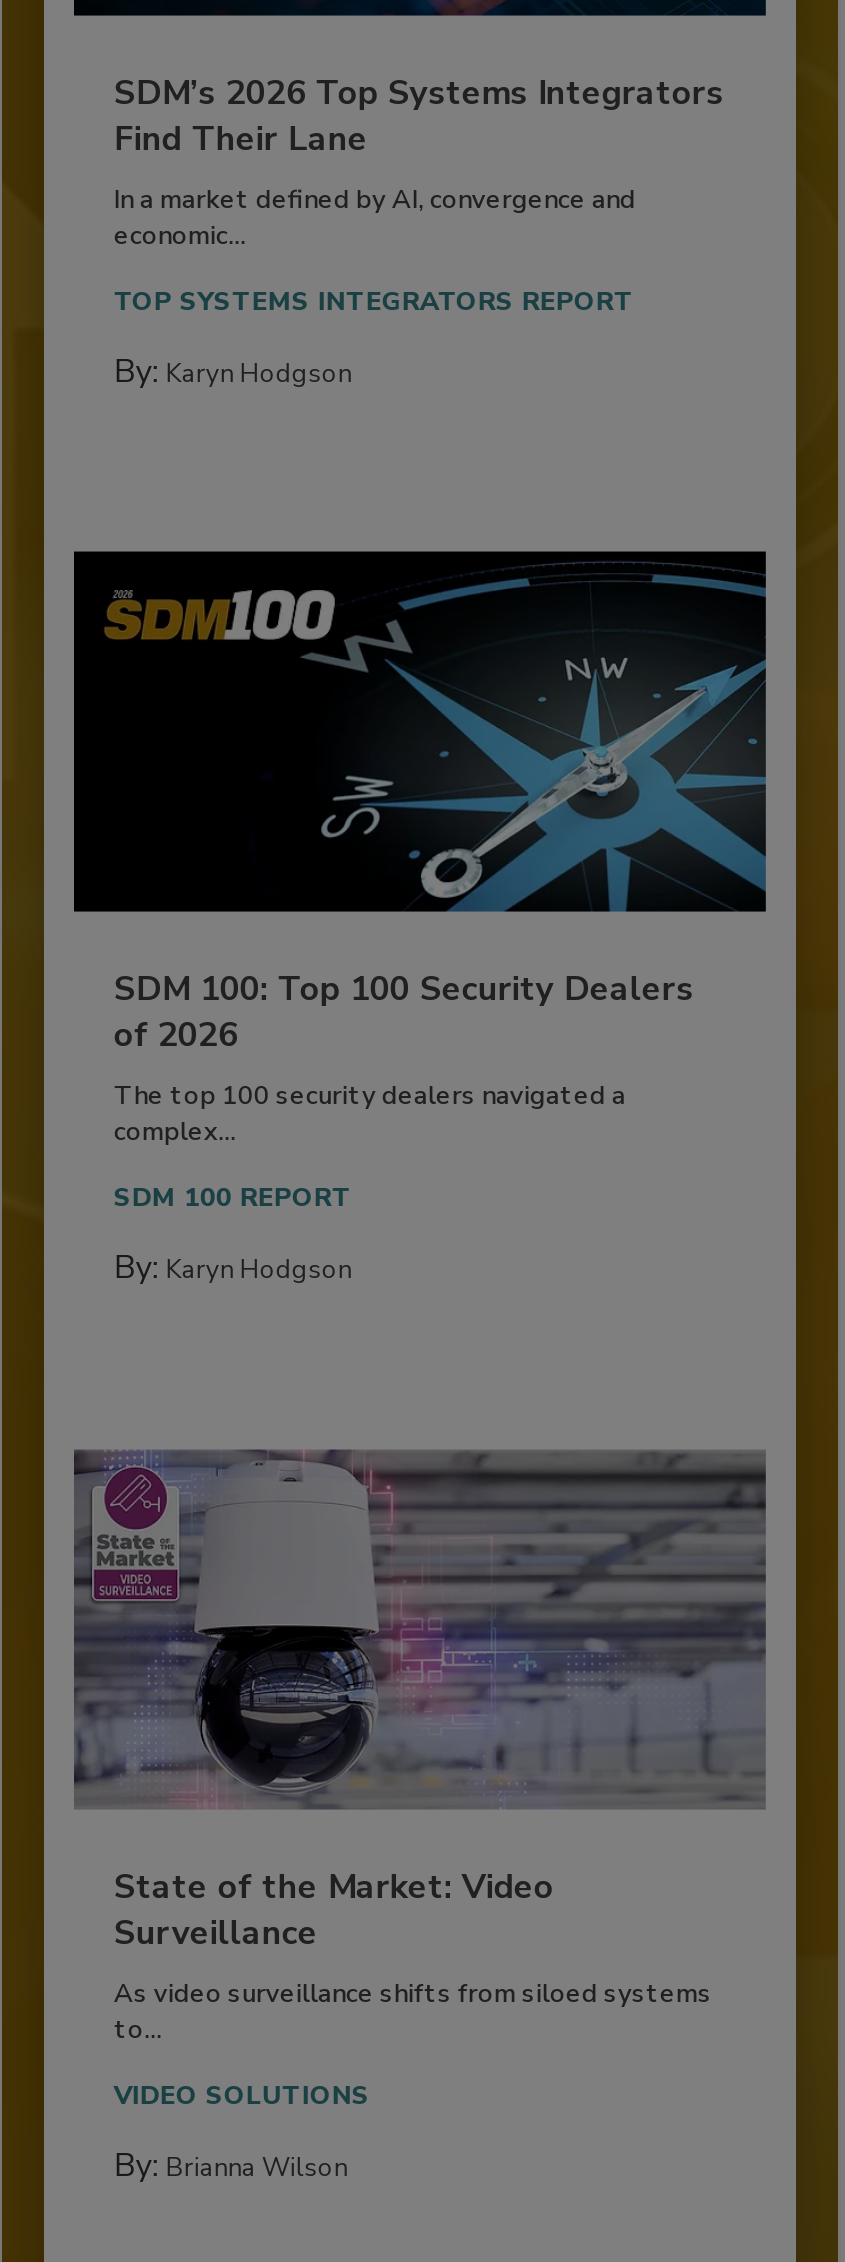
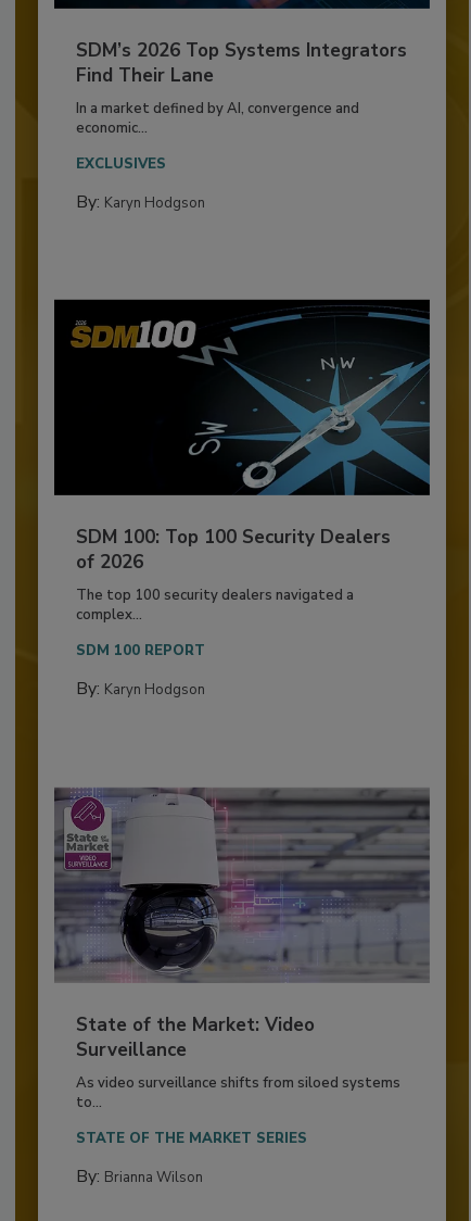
[114,283,634,319] TOP SYSTEMS INTEGRATORS REPORT -> [76,154,166,173] EXCLUSIVES
[114,2078,370,2114] VIDEO SOLUTIONS -> [76,1129,307,1148] STATE OF THE MARKET SERIES

